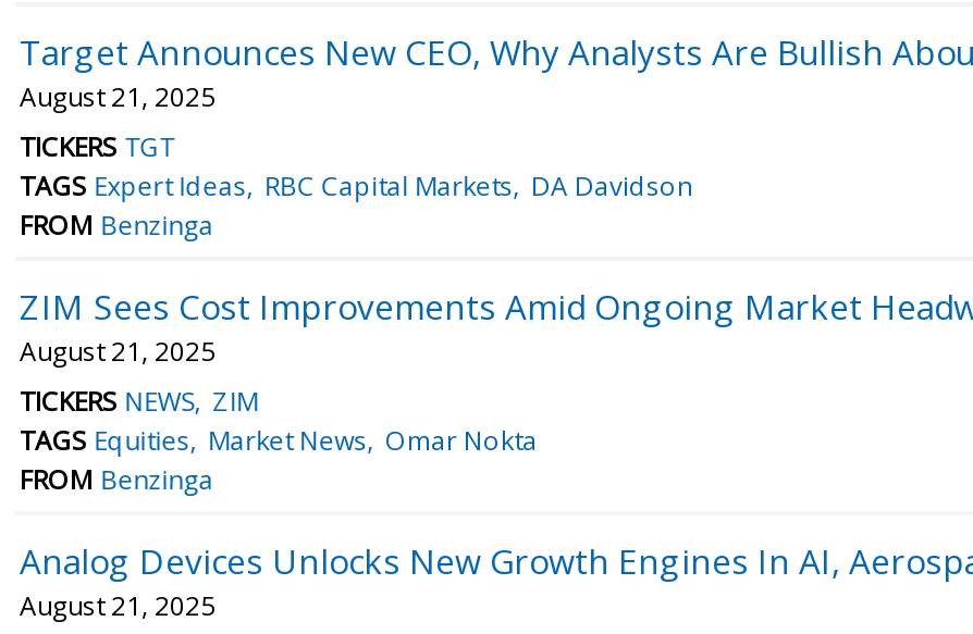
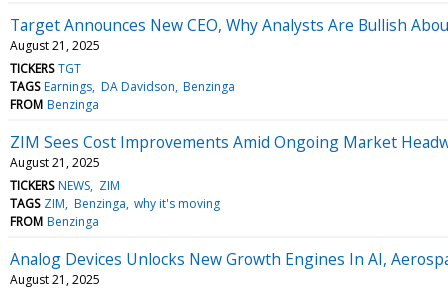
[20,167,692,204] TAGS Expert Ideas RBC Capital Markets DA Davidson -> [10,78,235,95] TAGS Earnings DA Davidson Benzinga
[20,422,537,459] TAGS Equities Market News Omar Nokta -> [10,195,220,212] TAGS ZIM Benzinga why it's moving

